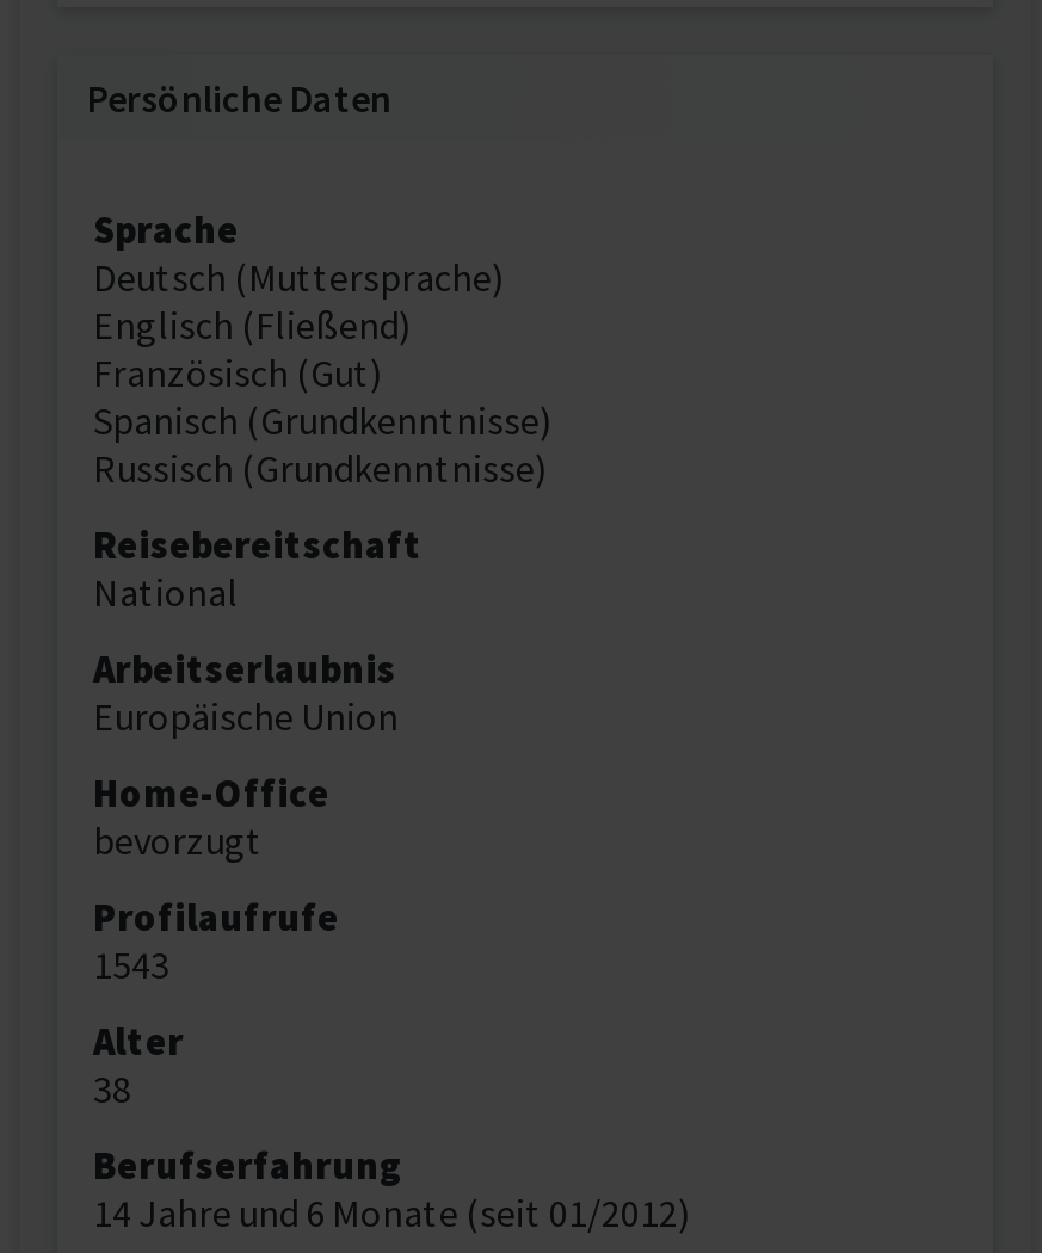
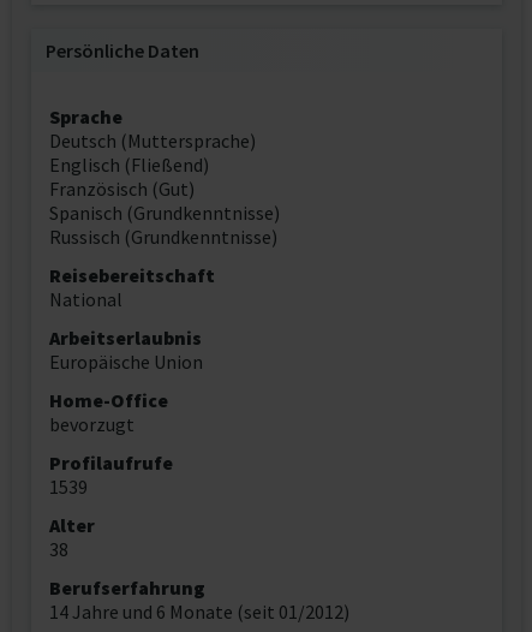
[93,940,169,988] 1543 -> [49,475,88,499] 1539

